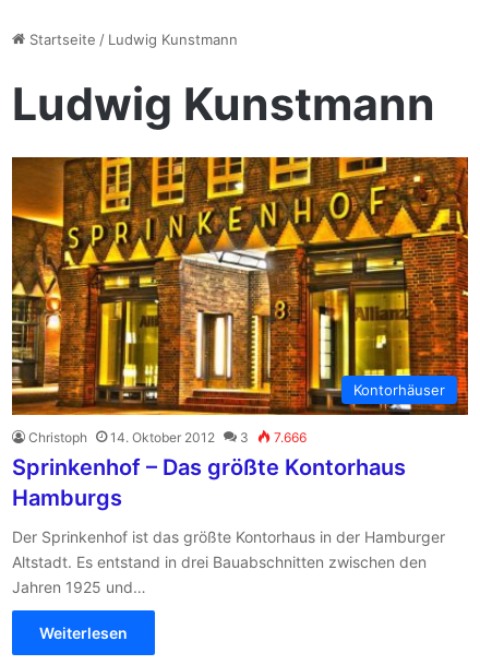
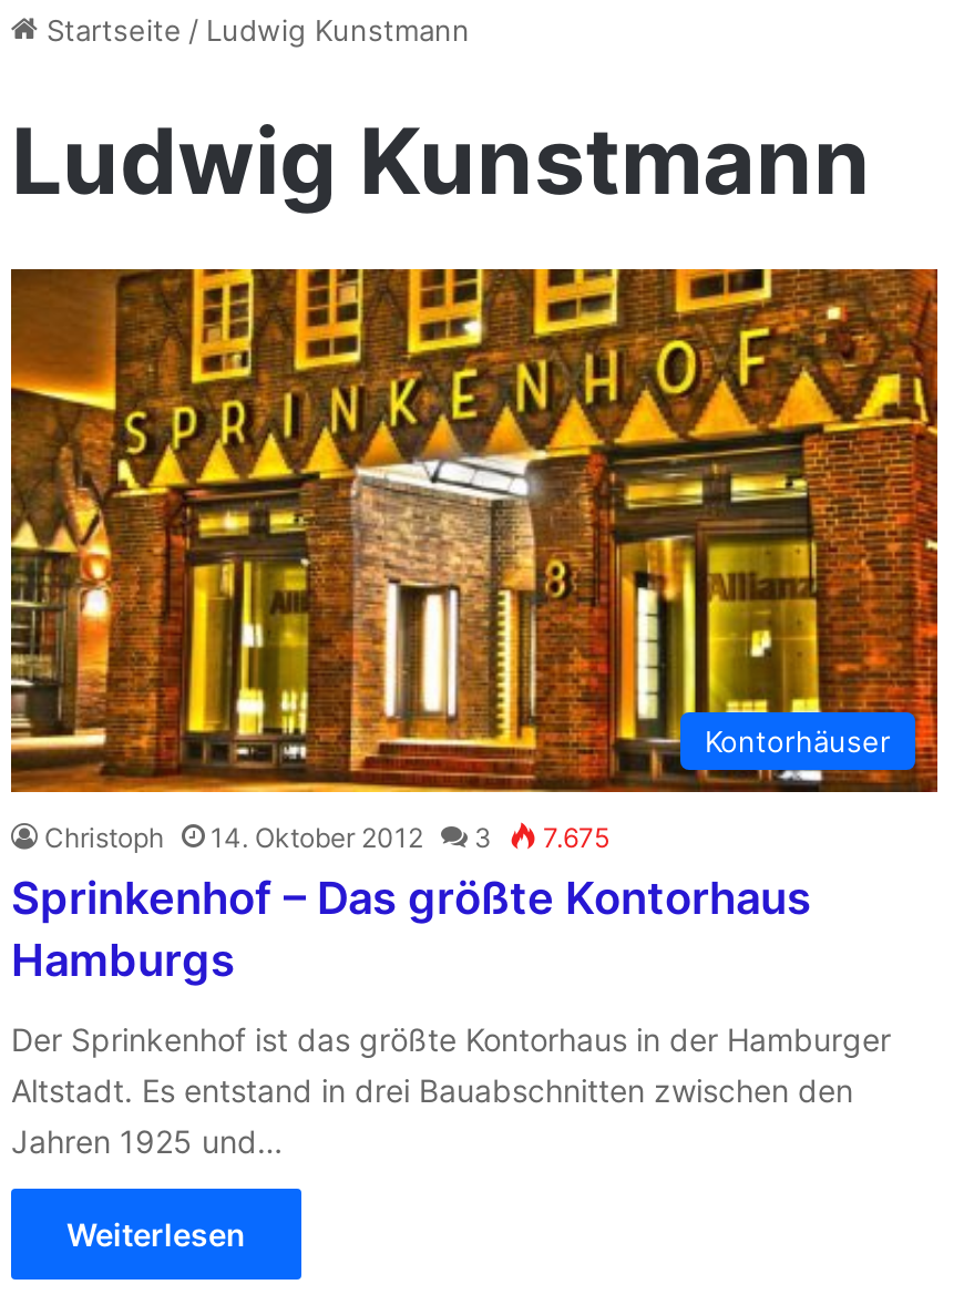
[28,429,307,445] Christoph 14. Oktober 2012 3 7.666 -> [44,820,609,854] Christoph 14. Oktober 2012 3 7.675

